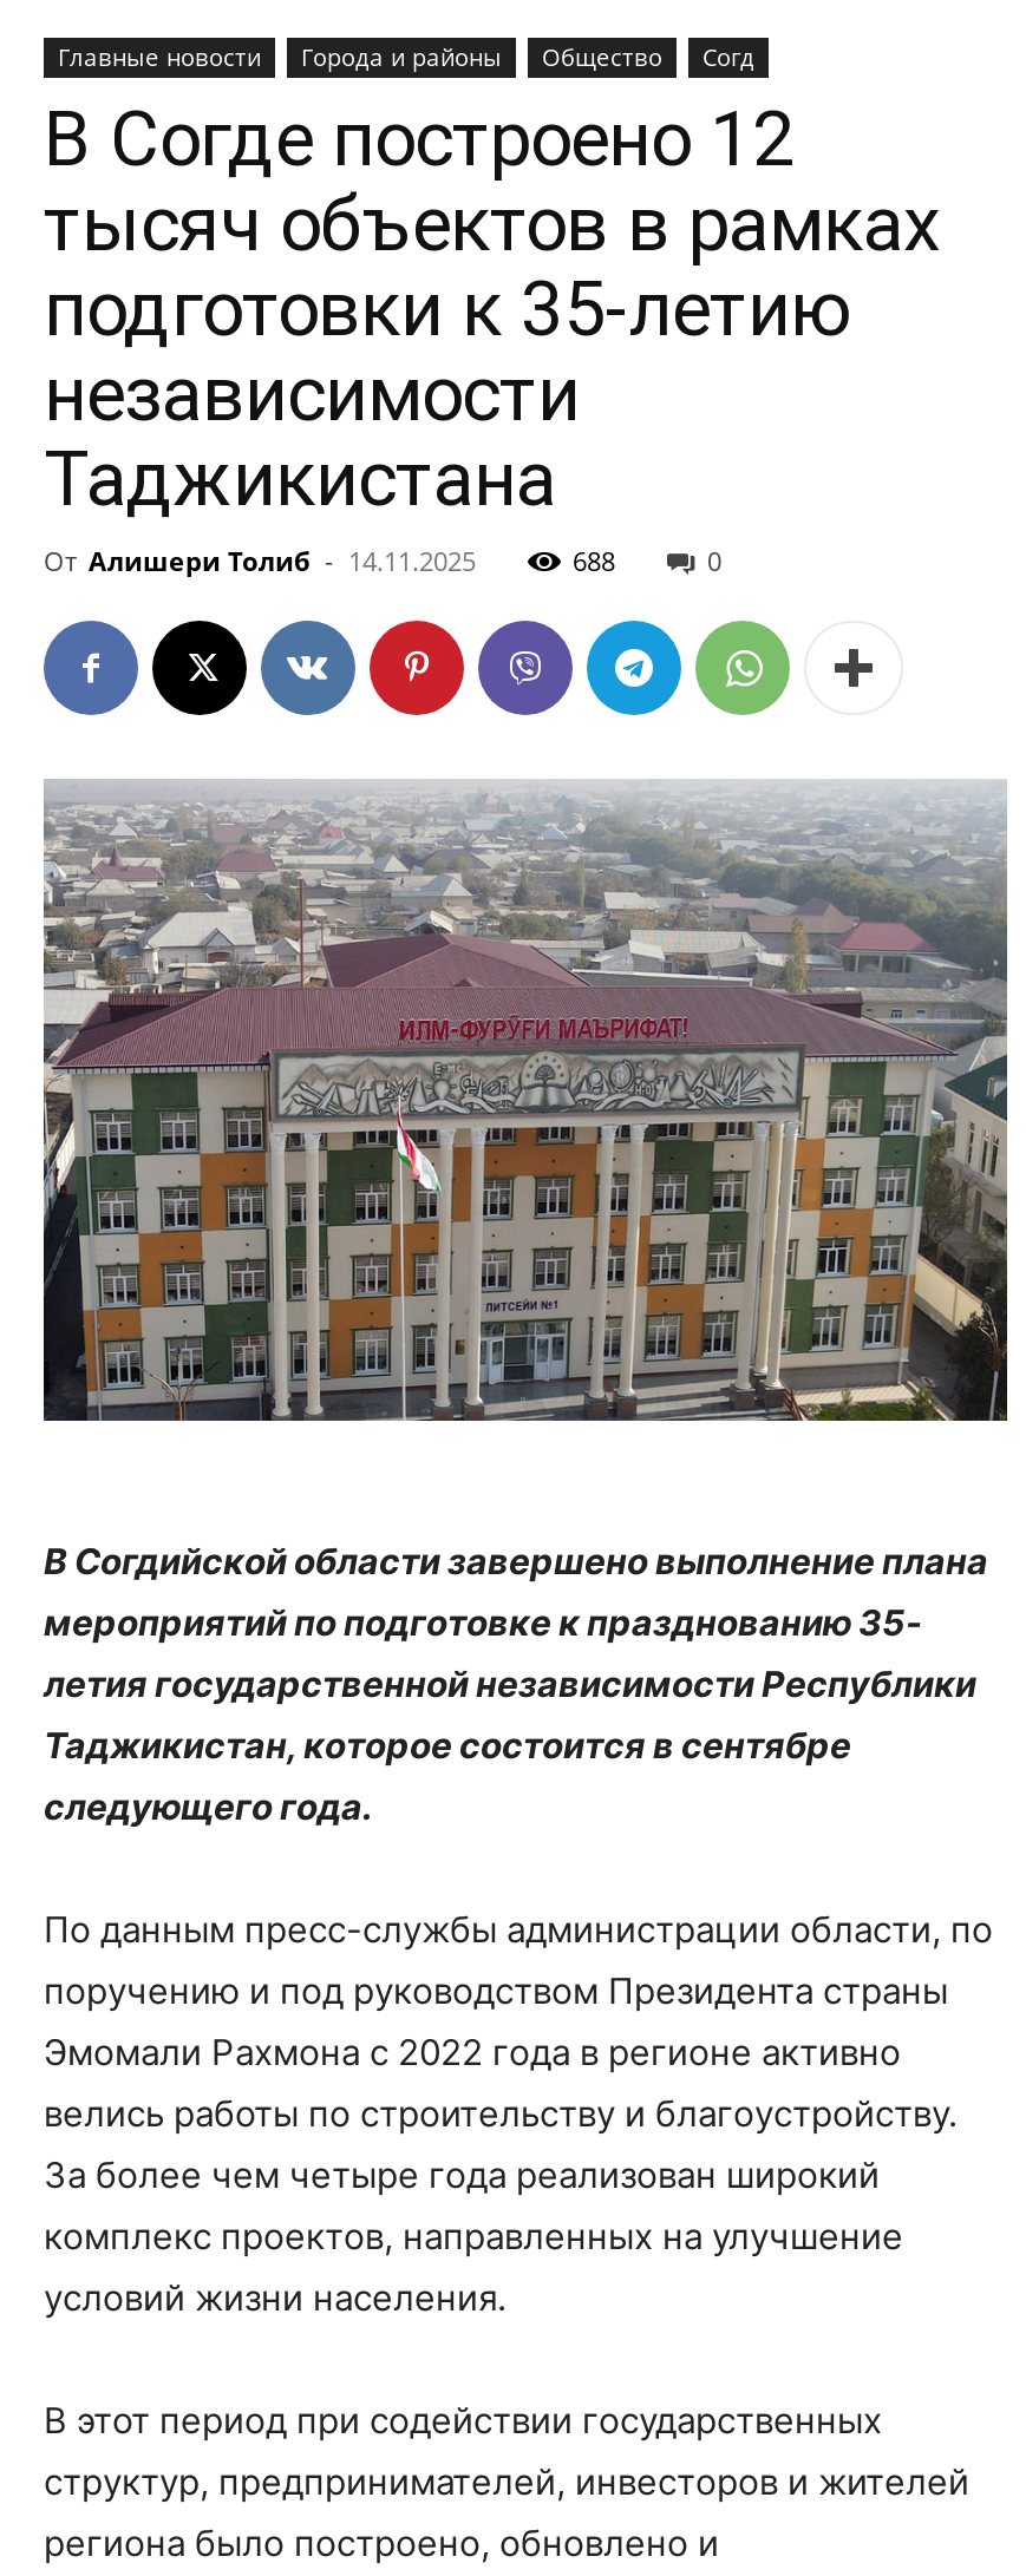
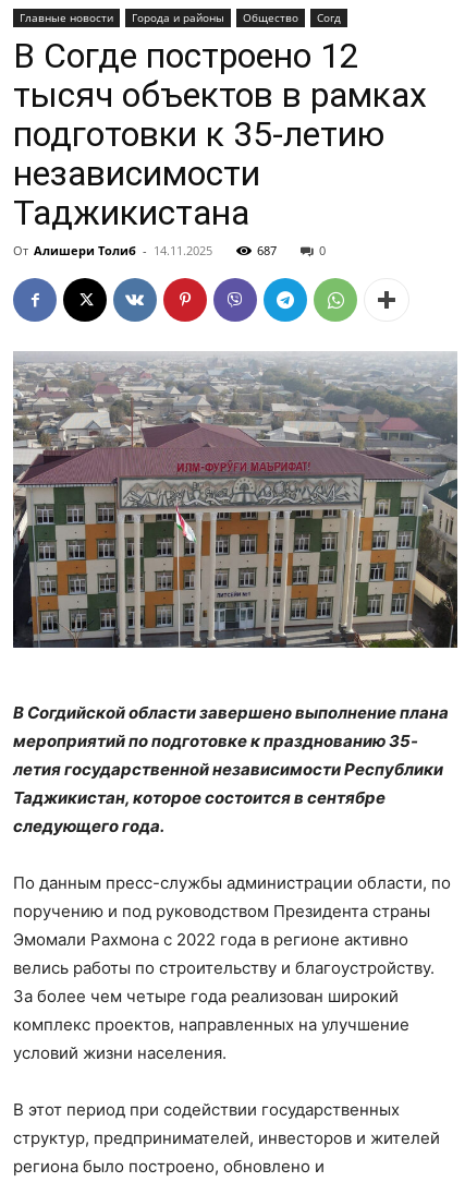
[573,543,615,578] 688 -> [257,242,277,258] 687

